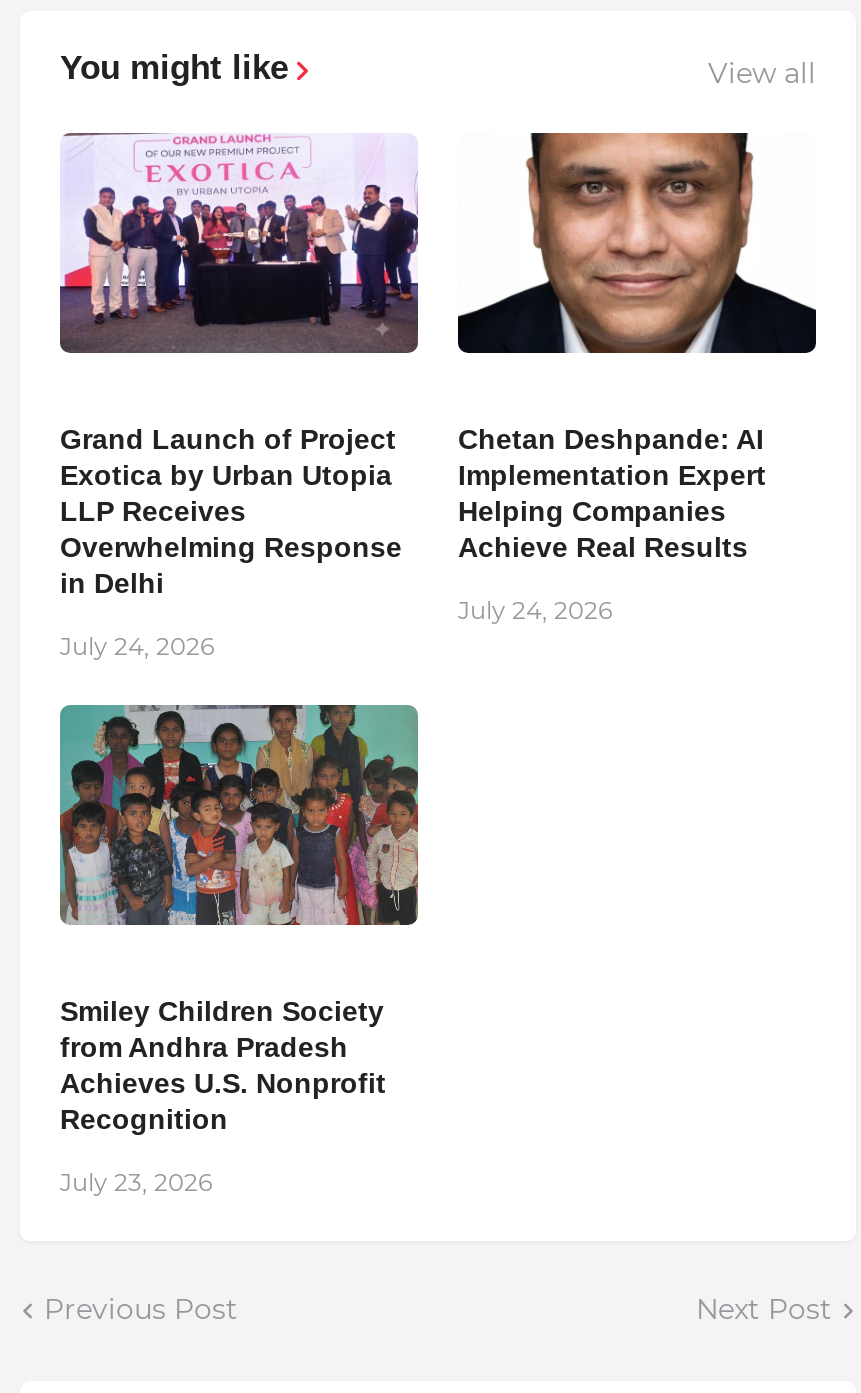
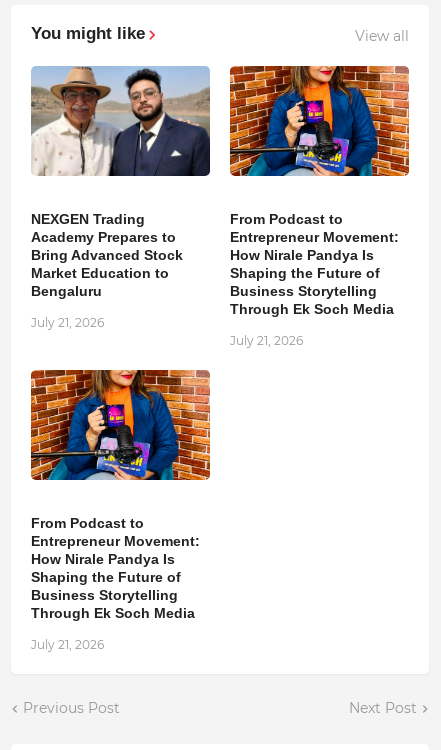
[58,131,418,599] [image] | Grand Launch of Project | Exotica by Urban Utopia | LLP Receives | Overwhelming Response | in Delhi -> [30,66,211,299] [image] | NEXGEN Trading | Academy Prepares to | Bring Advanced Stock | Market Education to | Bengaluru
[458,131,818,337] [image] -> [229,65,410,177] [image]
[458,423,766,563] Chetan Deshpande: AI | Implementation Expert | Helping Companies | Achieve Real Results -> [230,211,399,317] From Podcast to | Entrepreneur Movement: | How Nirale Pandya Is | Shaping the Future of | Business Storytelling | Through Ek Soch Media
[458,595,612,625] July 24, 2026 -> [230,333,303,348] July 21, 2026
[60,631,214,661] July 24, 2026 -> [31,315,104,330] July 21, 2026
[58,703,420,1135] [image] | Smiley Children Society | from Andhra Pradesh | Achieves U.S. Nonprofit | Recognition -> [30,369,211,621] [image] | From Podcast to | Entrepreneur Movement: | How Nirale Pandya Is | Shaping the Future of | Business Storytelling | Through Ek Soch Media
[60,1167,212,1197] July 23, 2026 -> [31,637,104,652] July 21, 2026

